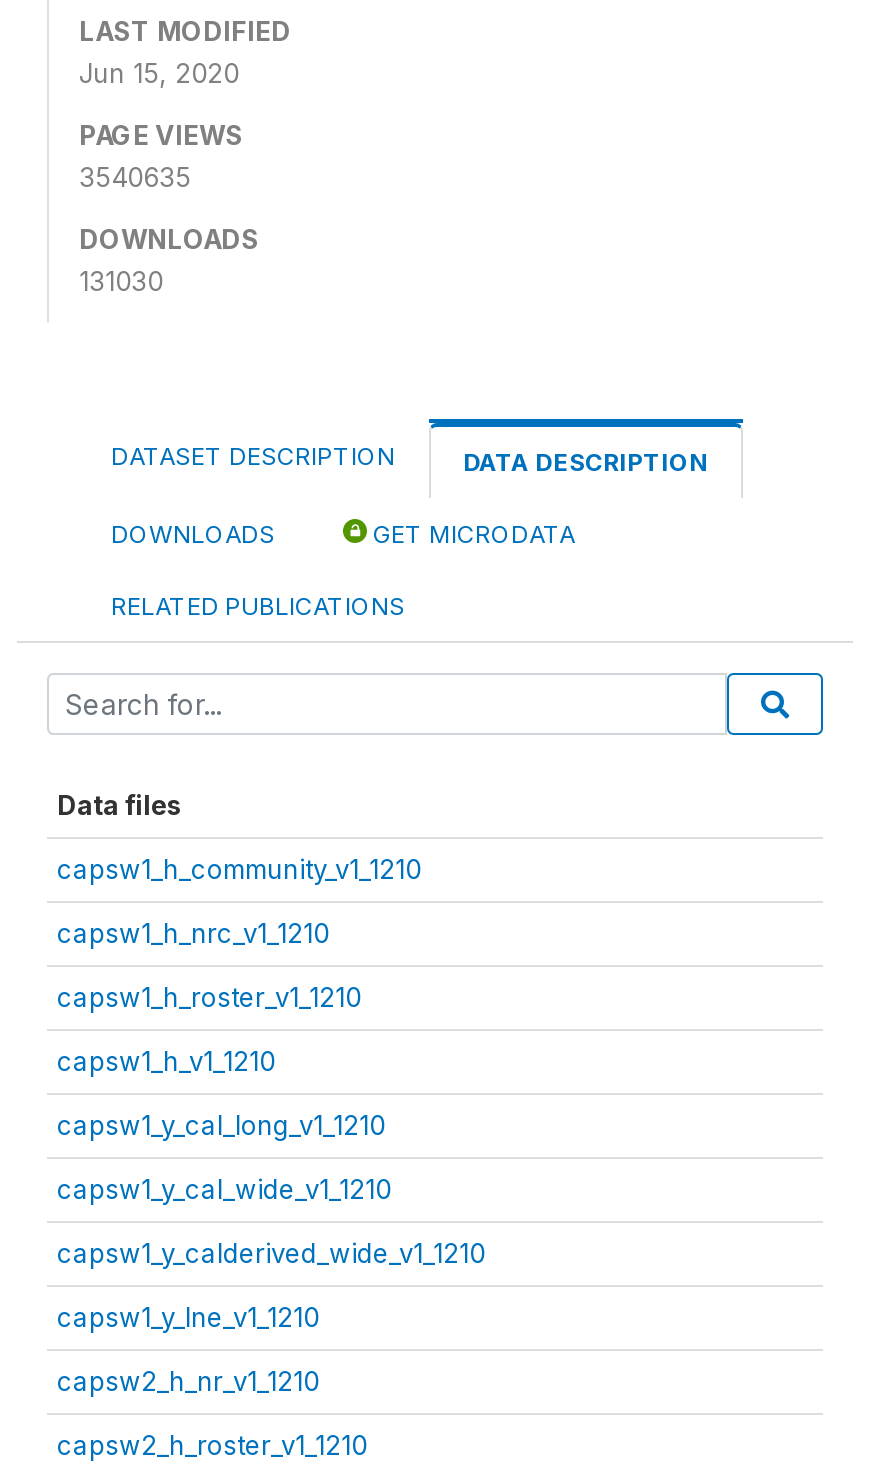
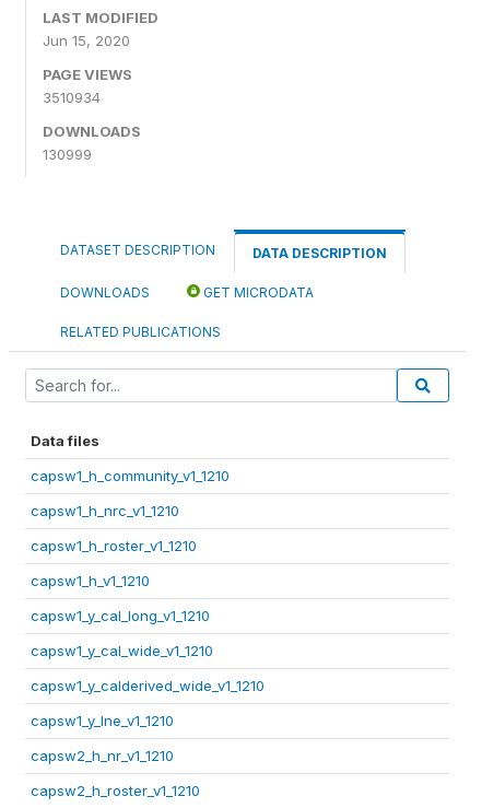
[79,161,191,193] 3540635 -> [43,89,101,106] 3510934
[79,265,163,297] 131030 -> [43,145,92,163] 130999

